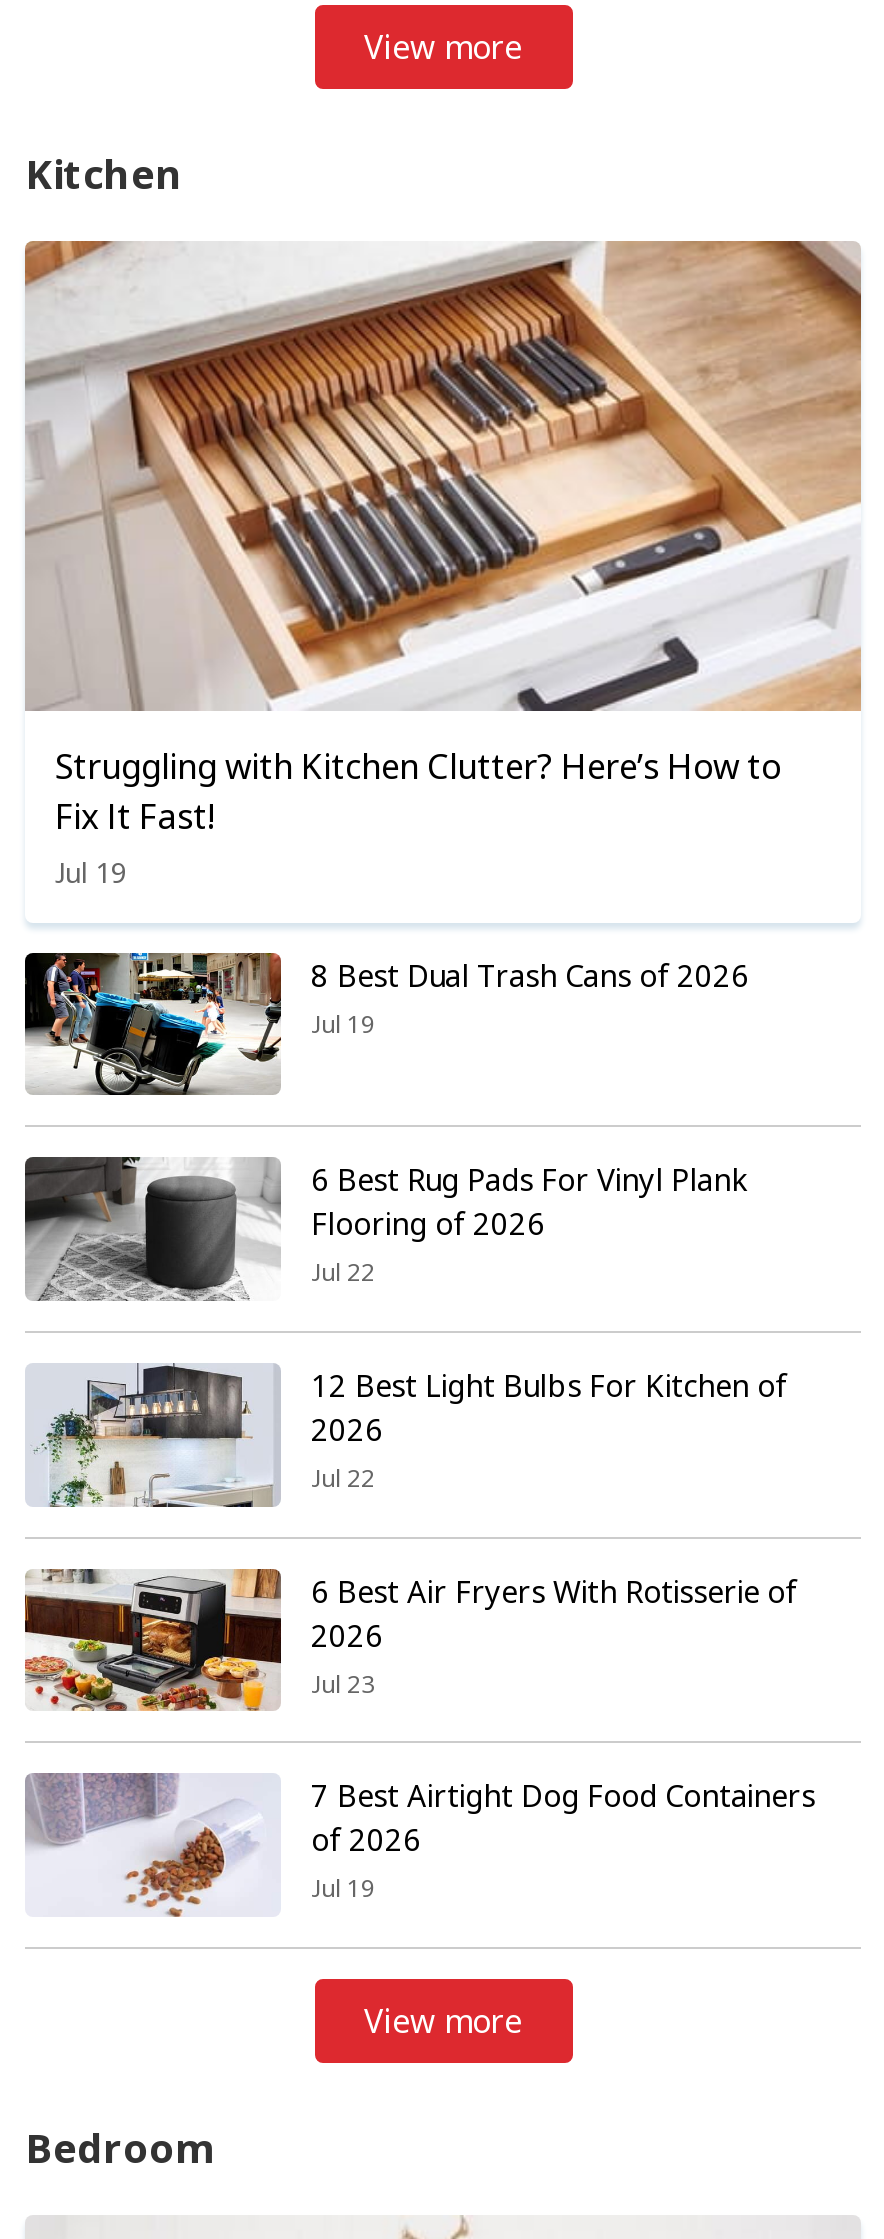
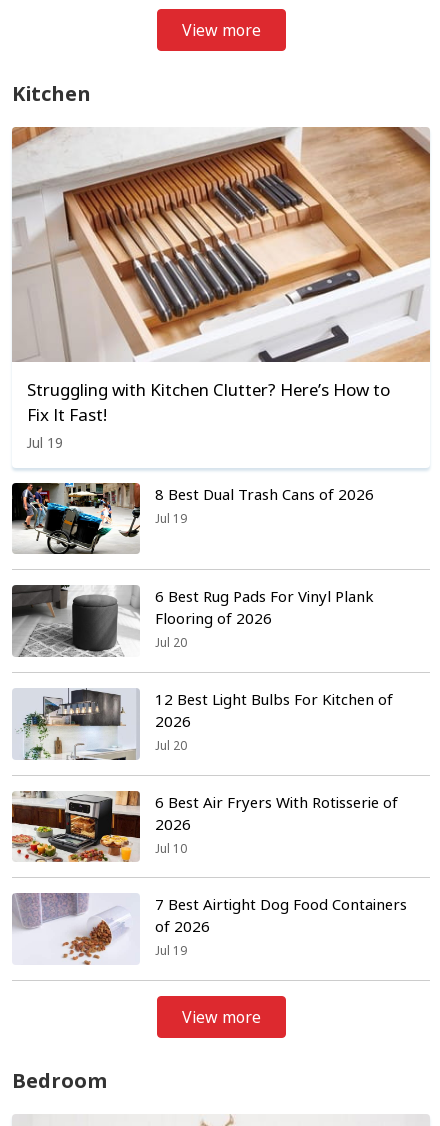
[311,1256,375,1290] Jul 22 -> [155,634,187,651] Jul 20
[311,1461,375,1495] Jul 22 -> [155,737,187,754] Jul 20
[311,1667,375,1701] Jul 23 -> [155,840,187,857] Jul 10

